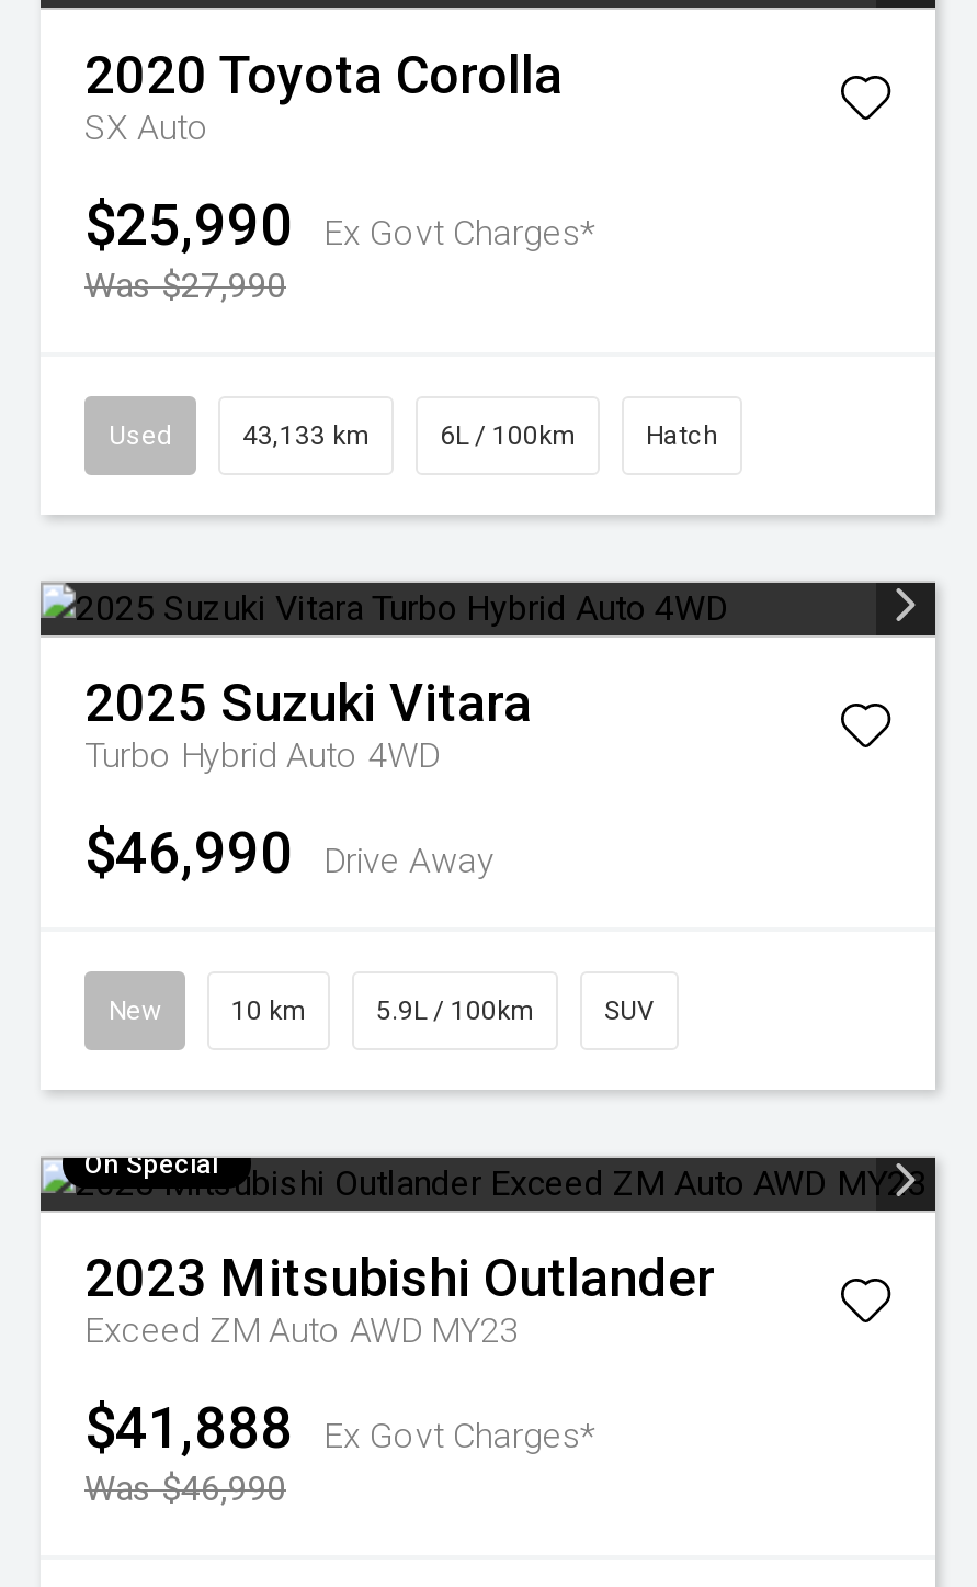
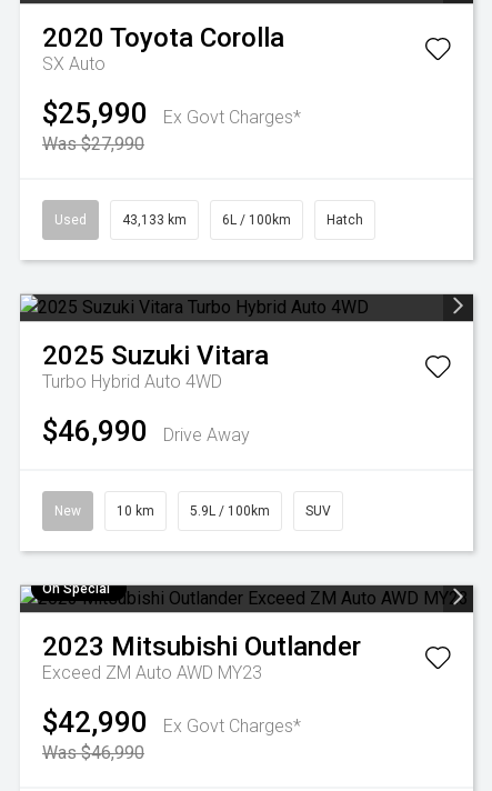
[84,1395,595,1461] $41,888 Ex Govt Charges* -> [42,705,301,739] $42,990 Ex Govt Charges*

